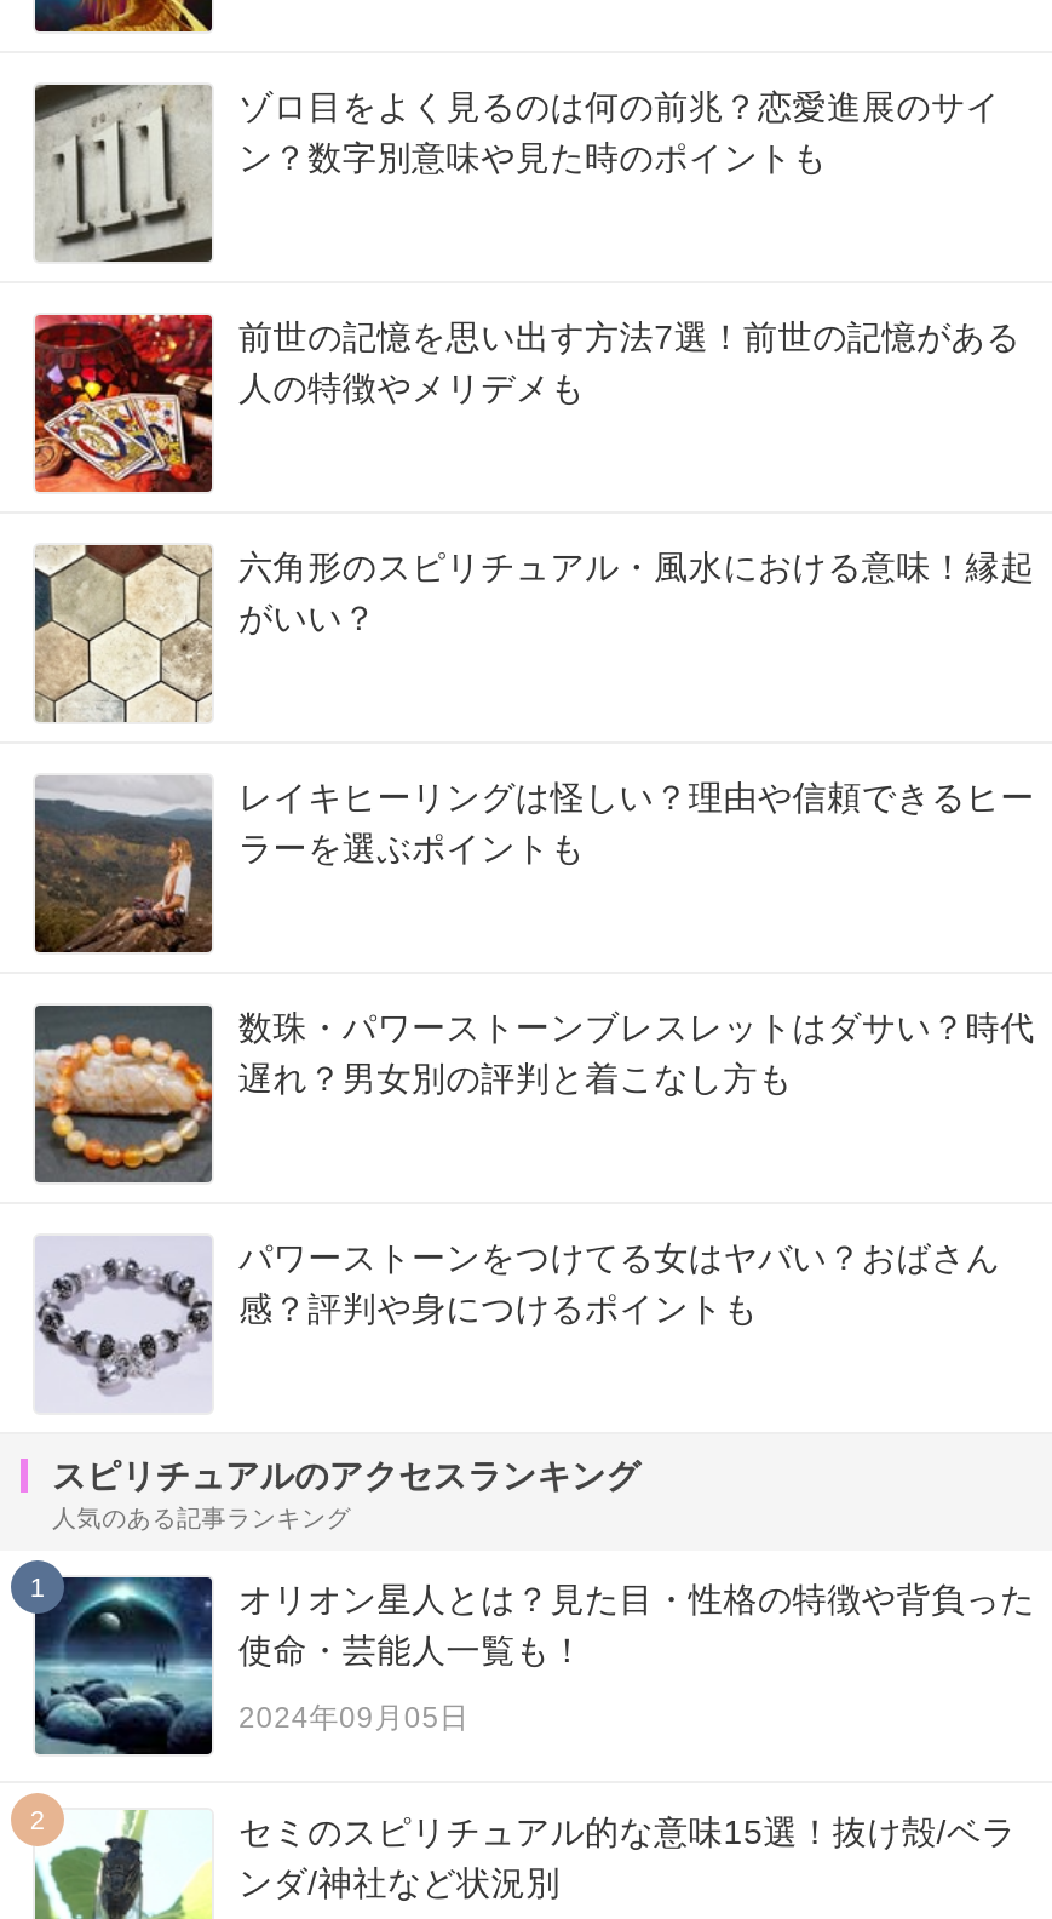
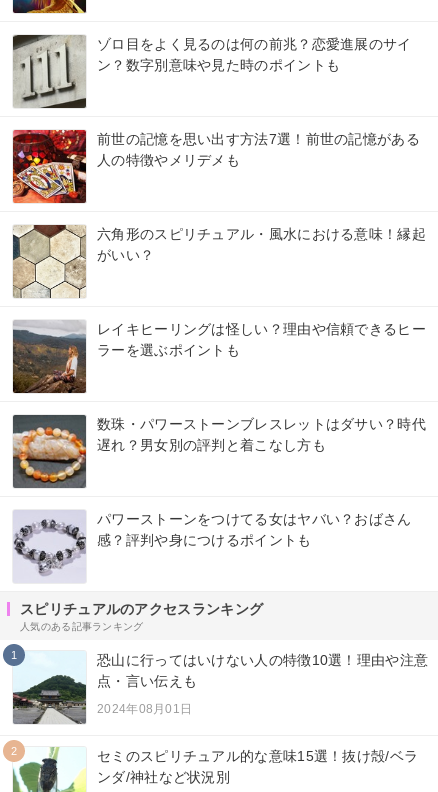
[33,1575,1035,1757] [image] | オリオン星人とは？見た目・性格の特徴や背負った | 使命・芸能人一覧も！ -> [12,651,428,725] [image] | 恐山に行ってはいけない人の特徴10選！理由や注意 | 点・言い伝えも
[238,1700,469,1734] 2024年09月05日 -> [97,702,192,716] 2024年08月01日

